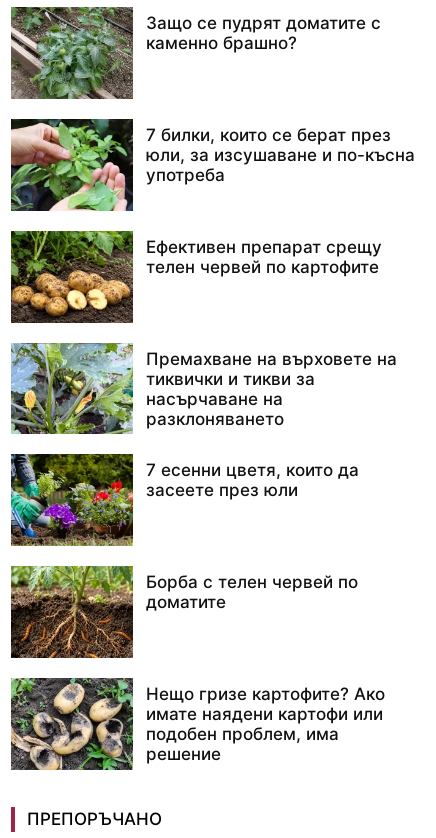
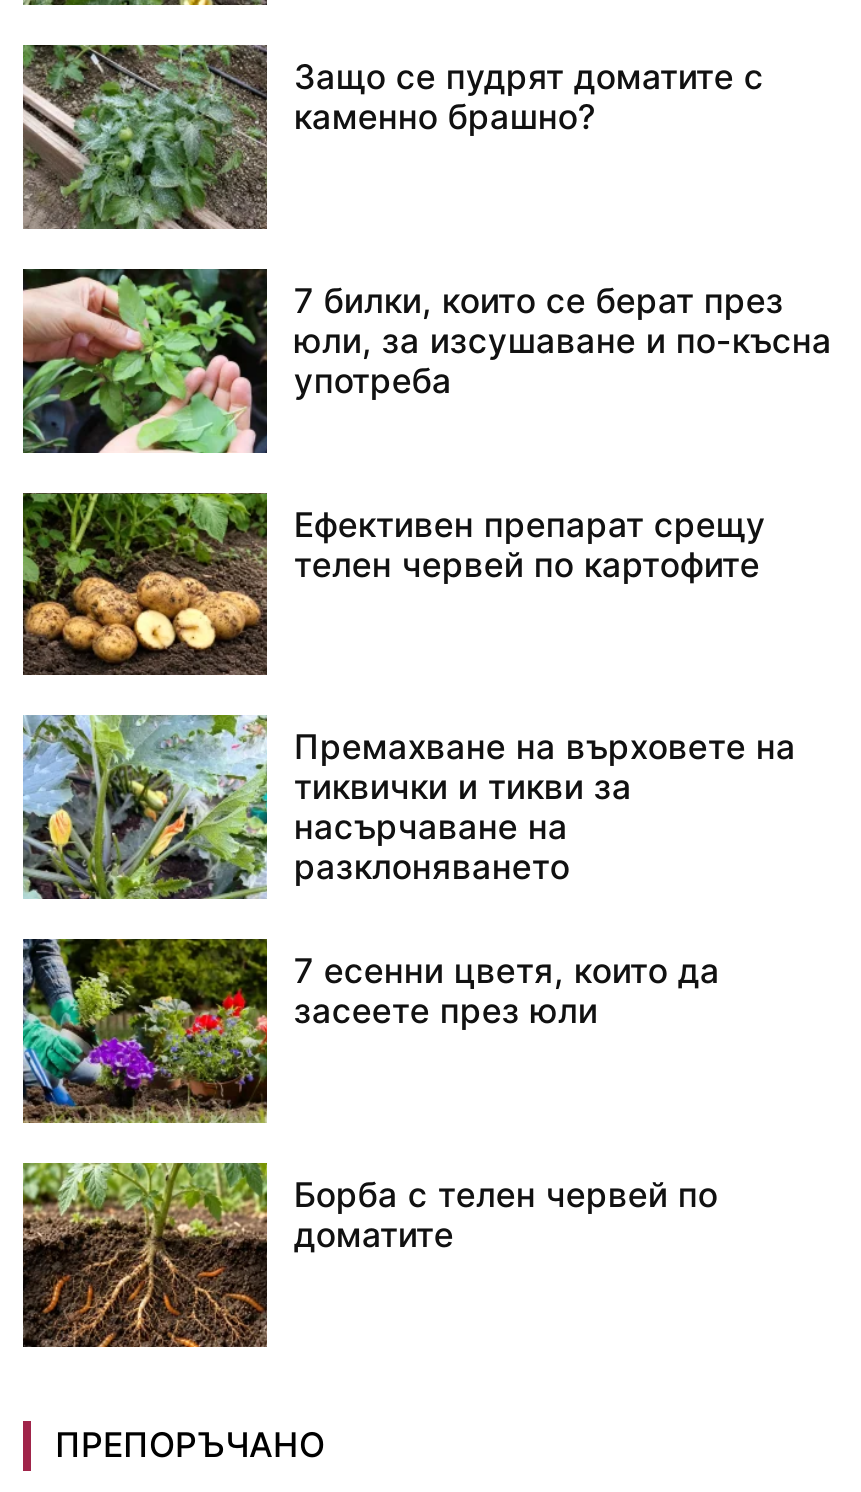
[10,677,385,771] [image] | Нещо гризе картофите? Ако | имате наядени картофи или | подобен проблем, има | решение -> none

